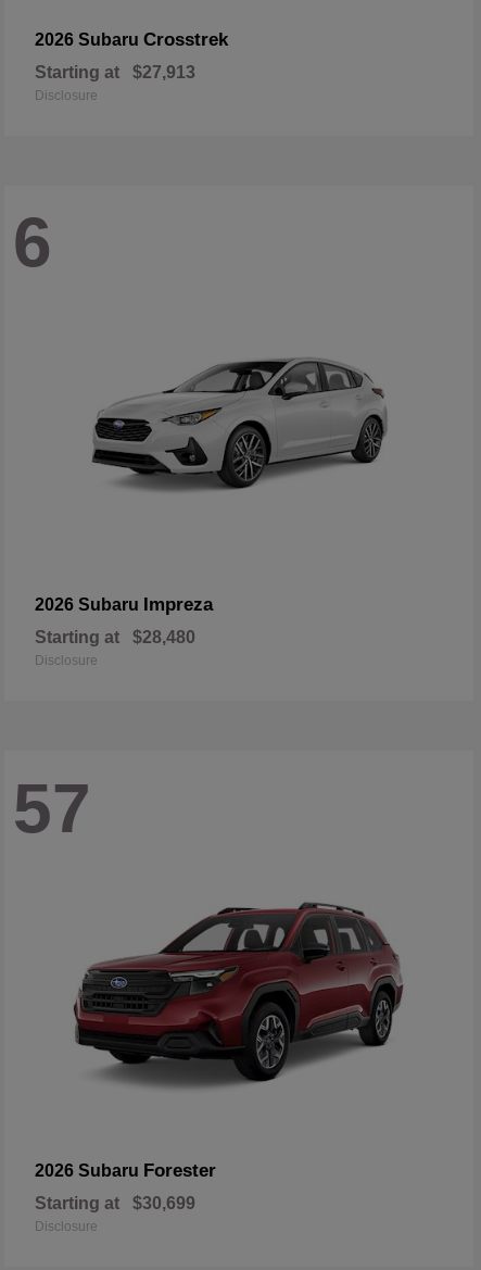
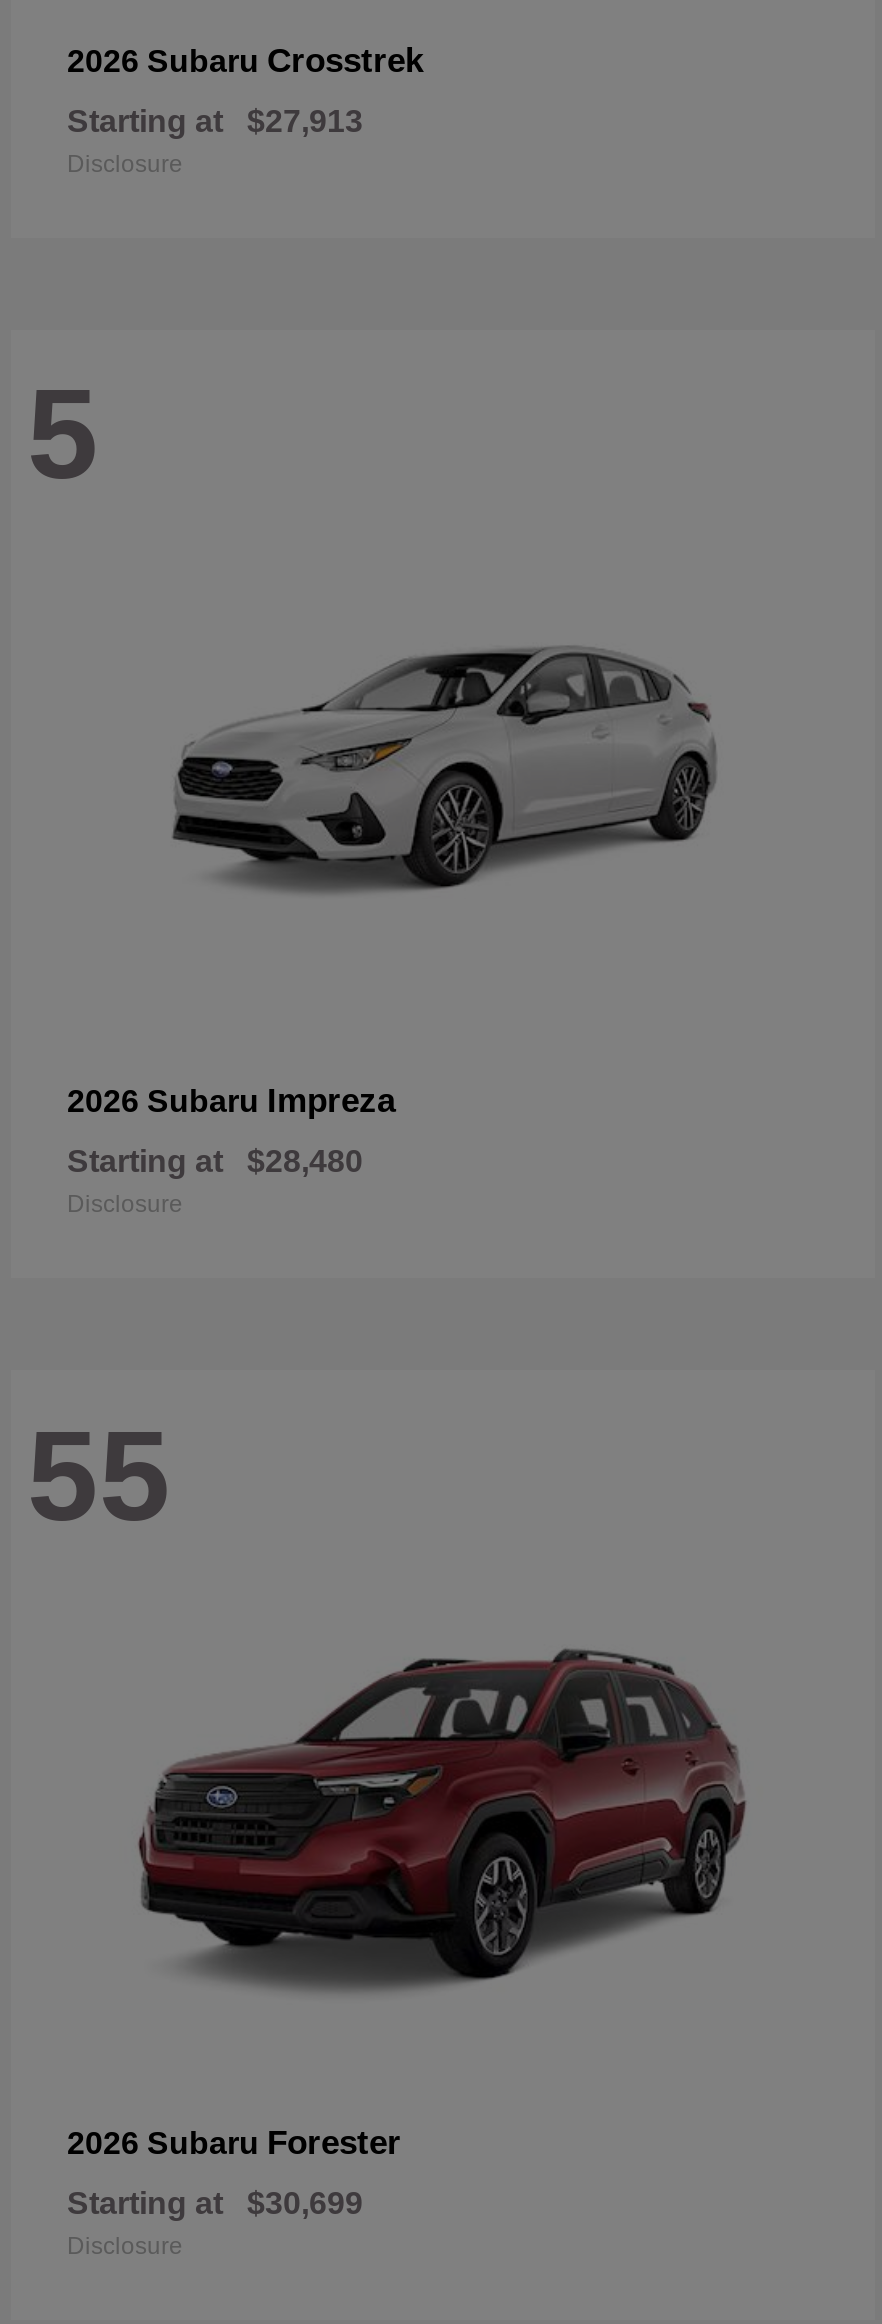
[13,203,52,281] 6 -> [27,362,99,506] 5
[13,769,91,847] 57 -> [27,1404,171,1548] 55

